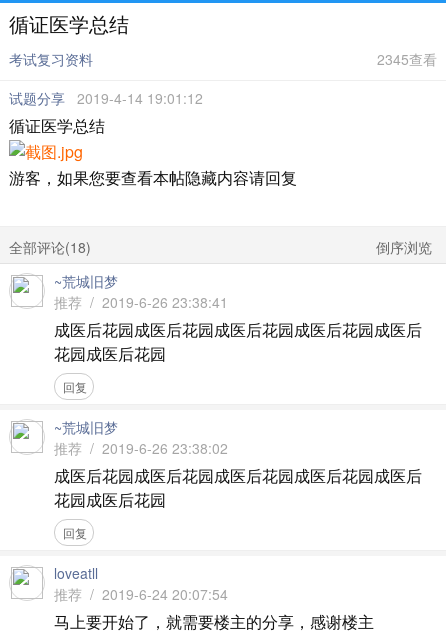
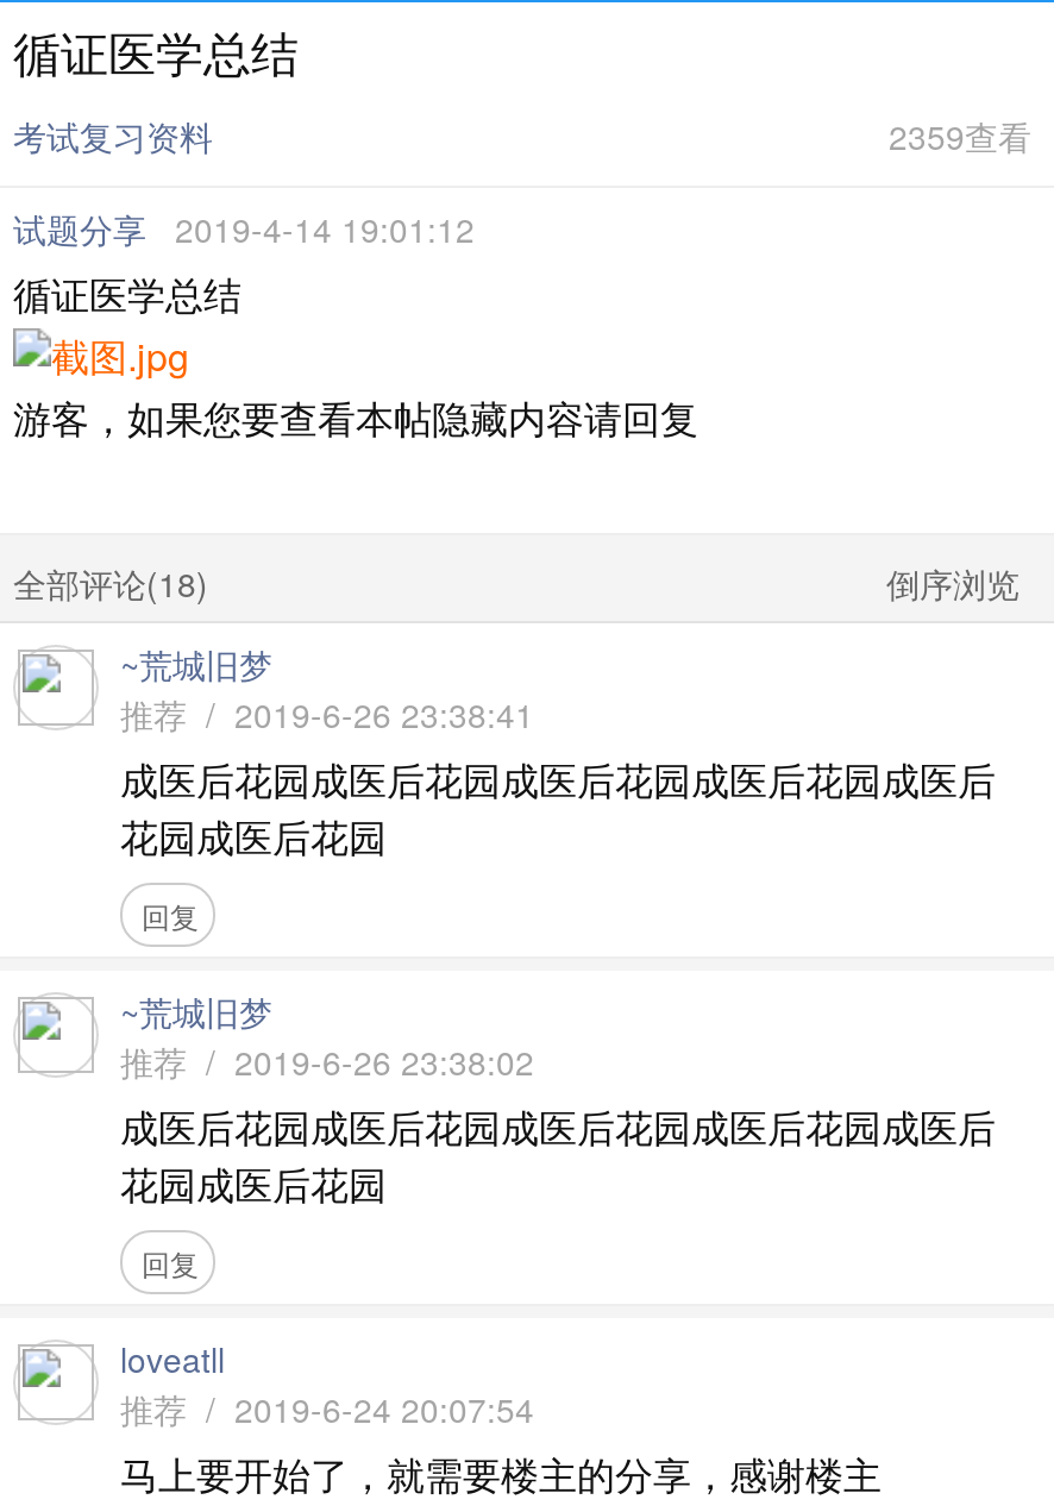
[377,49,437,69] 2345查看 -> [889,112,1031,159] 2359查看

